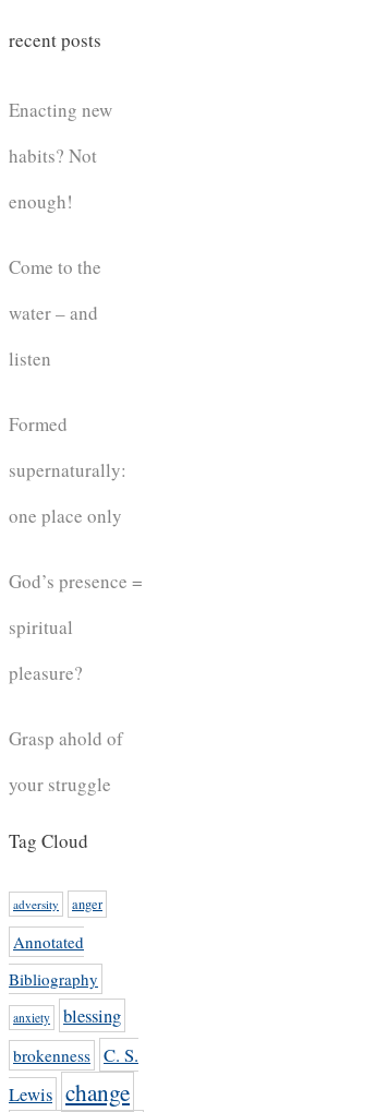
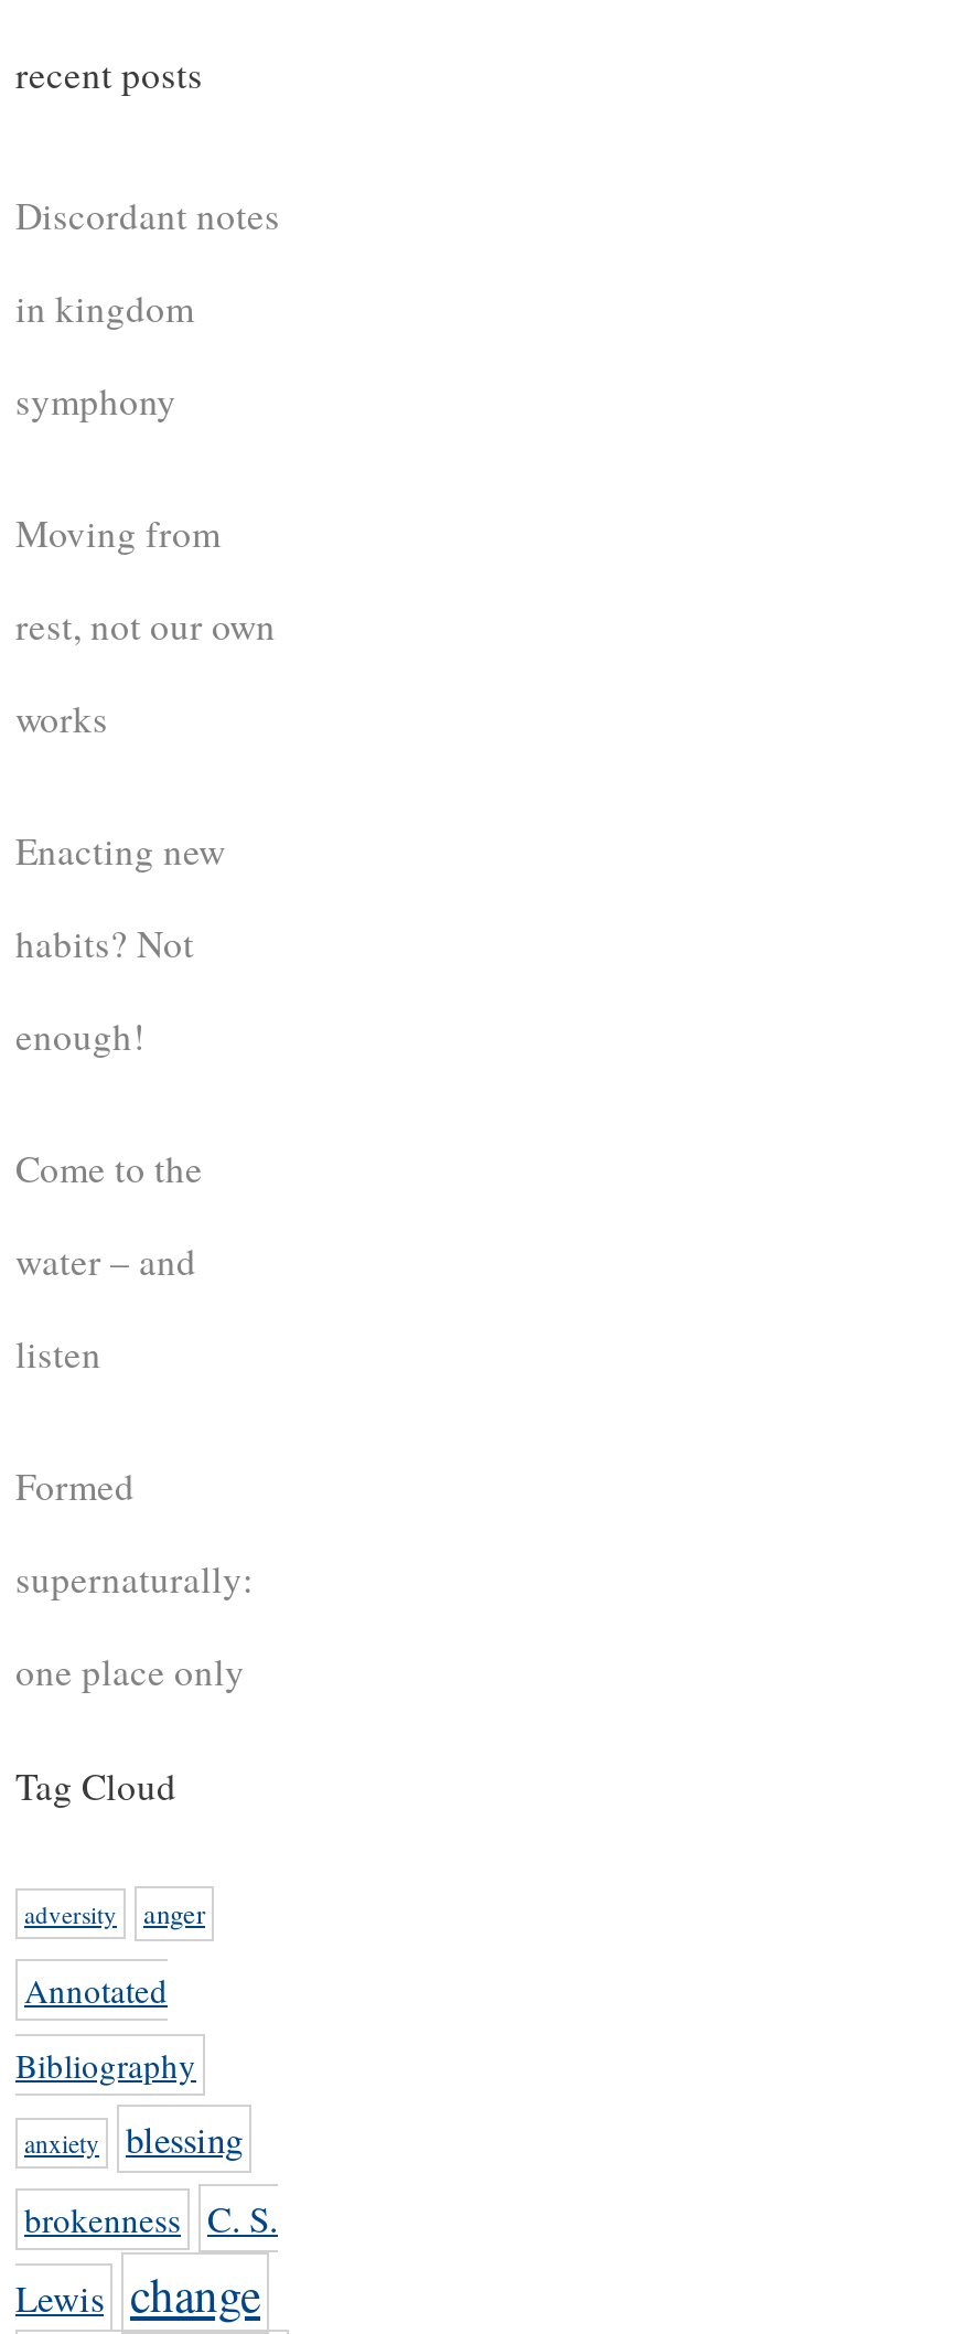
none -> [15,190,280,744] Discordant notes | in kingdom | symphony | Moving from | rest, not our own | works
moved [9,97,126,528] -> [15,825,254,1697]: Enacting new | habits? Not | enough! | ... | supernaturally: | one place only
[9,569,143,797] God’s presence = | spiritual | pleasure? | Grasp ahold of | your struggle -> none

